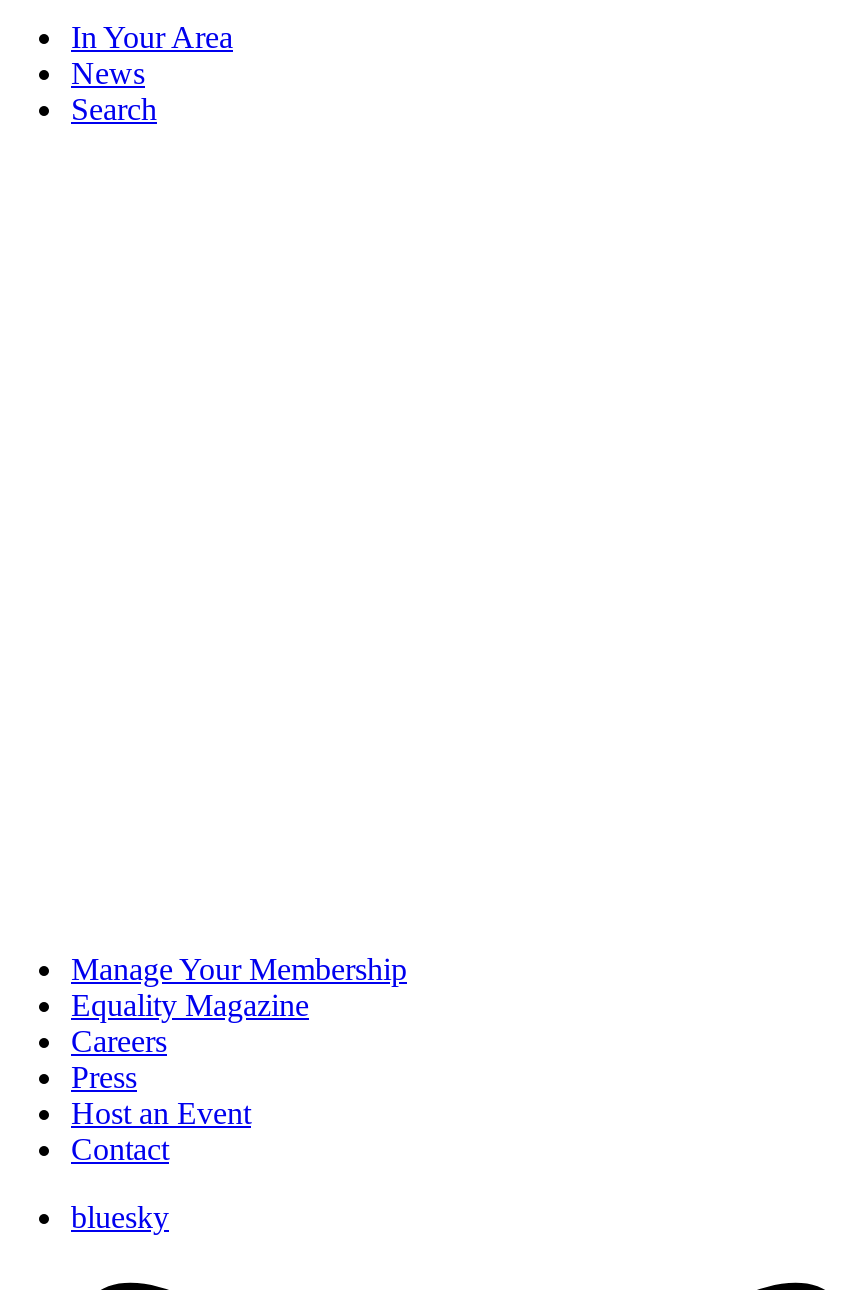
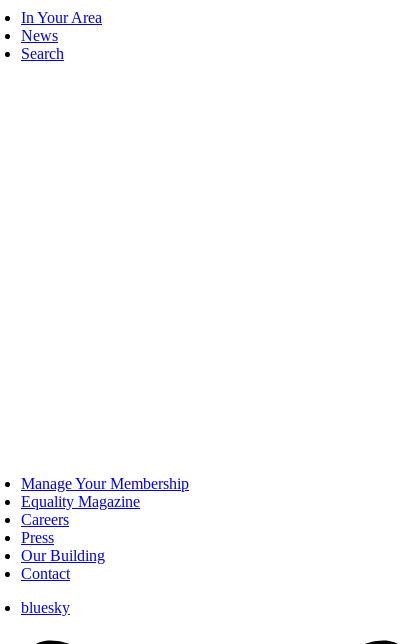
[71,1097,251,1131] Host an Event -> [21,547,105,564] Our Building

